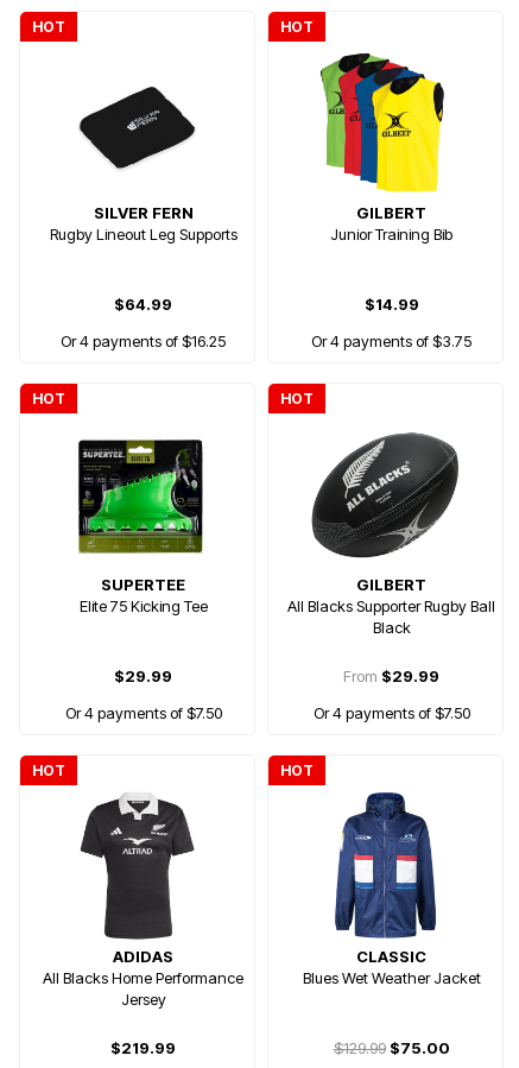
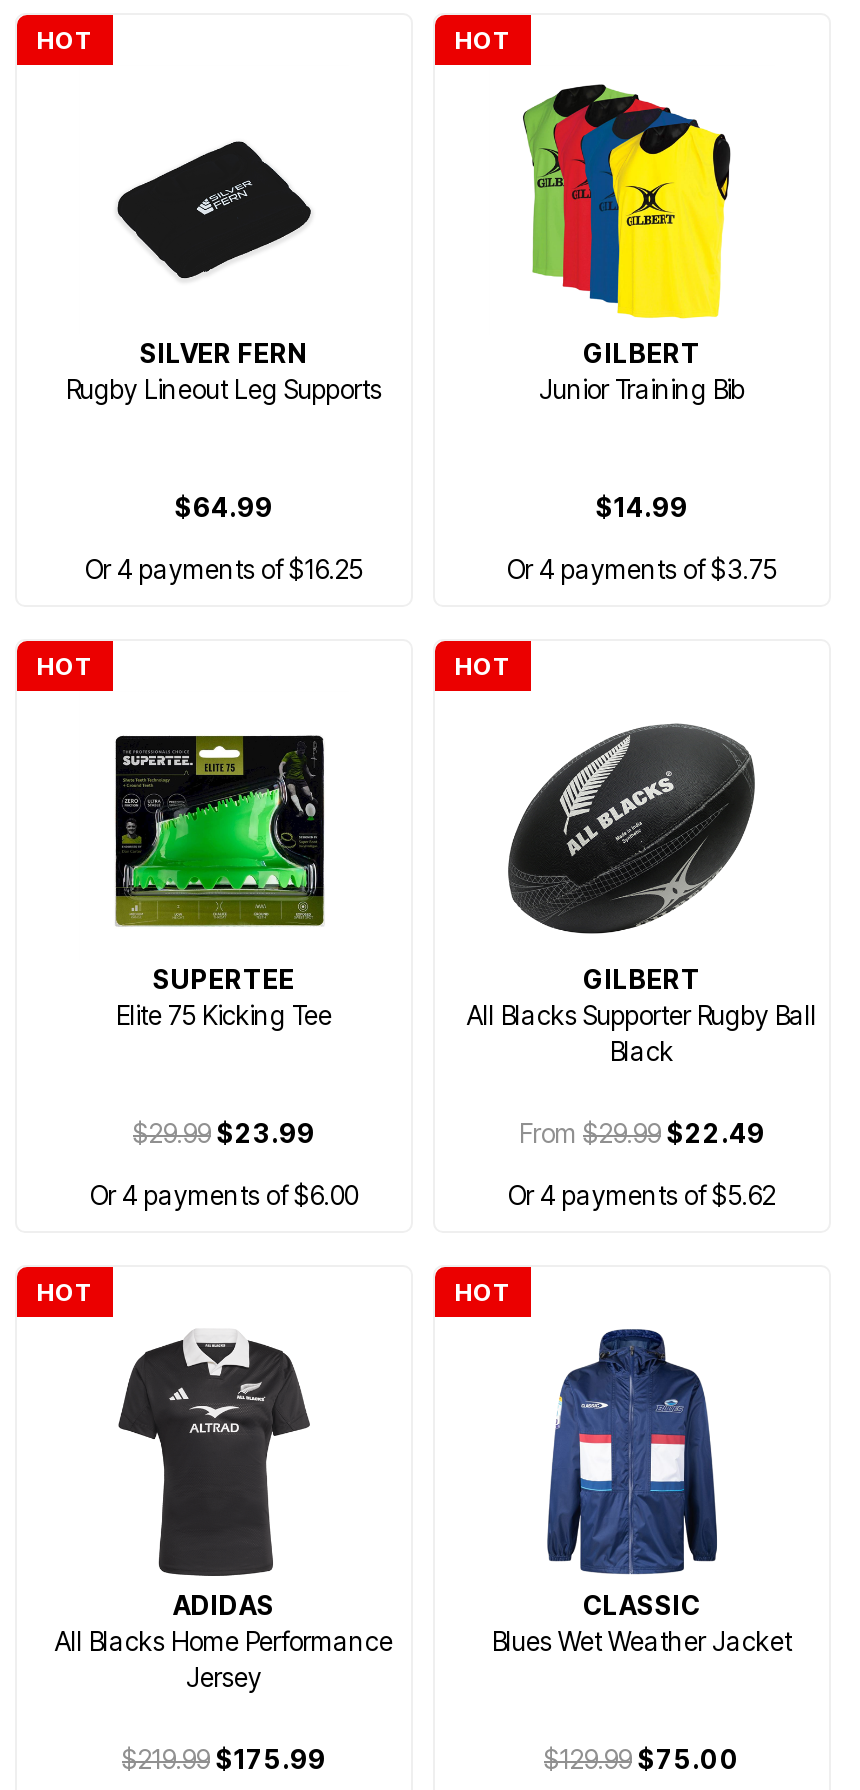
[114,666,172,685] $29.99 -> [133,1117,315,1149] $29.99 $23.99
[343,666,439,685] From $29.99 -> [519,1117,765,1149] From $29.99 $22.49
[65,703,221,722] Or 4 payments of $7.50 -> [90,1179,358,1211] Or 4 payments of $6.00
[313,703,470,722] Or 4 payments of $7.50 -> [508,1179,776,1211] Or 4 payments of $5.62
[110,1038,176,1057] $219.99 -> [122,1743,326,1775] $219.99 $175.99

